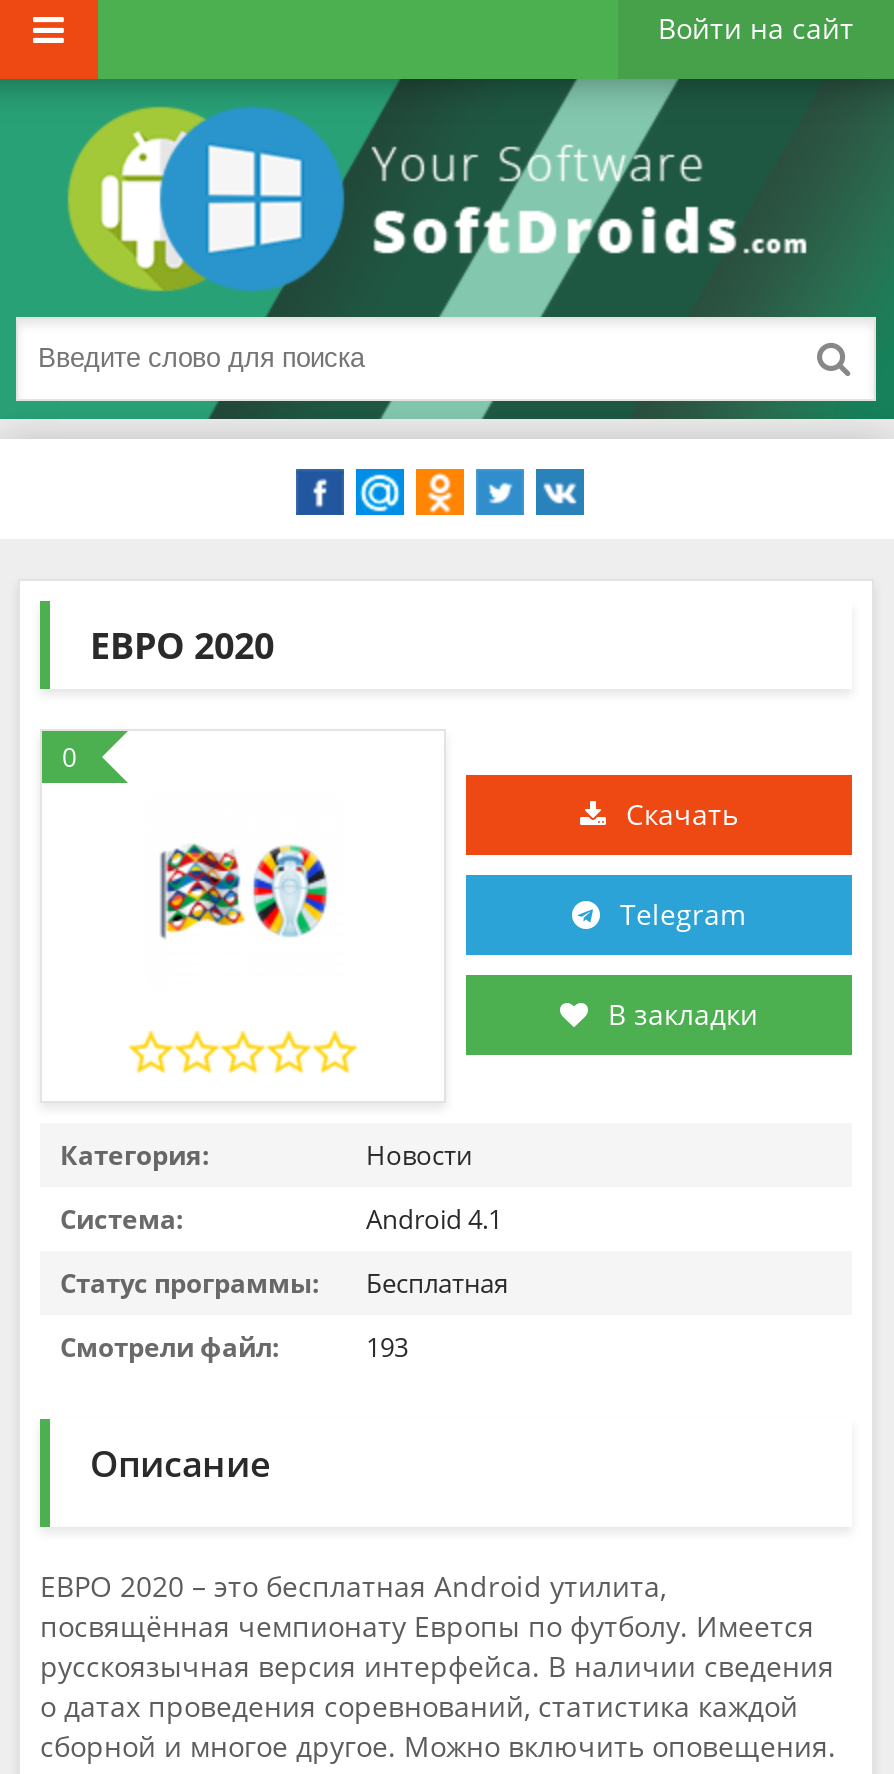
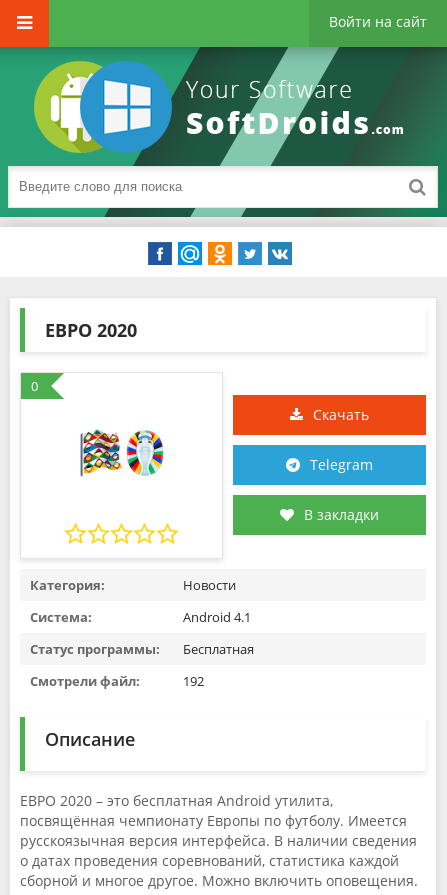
[360,1329,408,1365] 193 -> [180,672,204,690] 192

